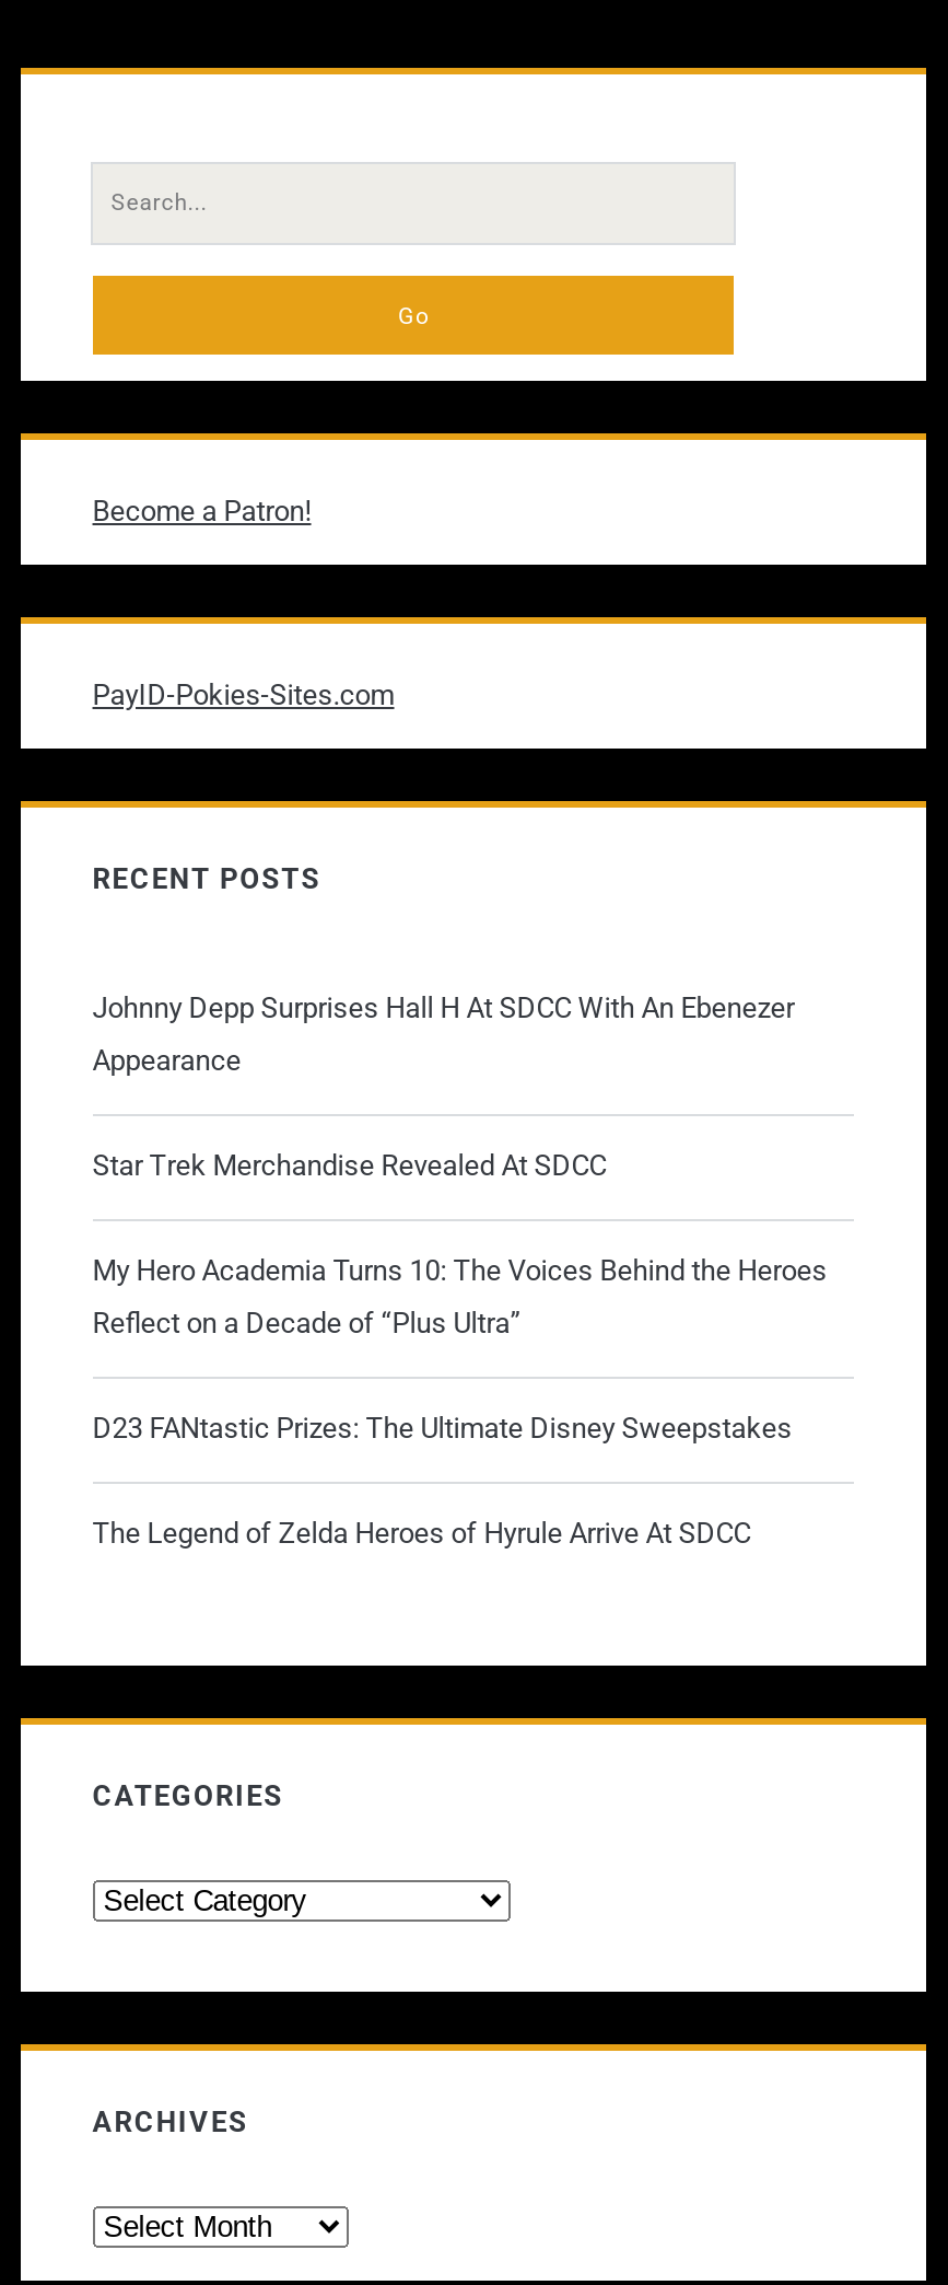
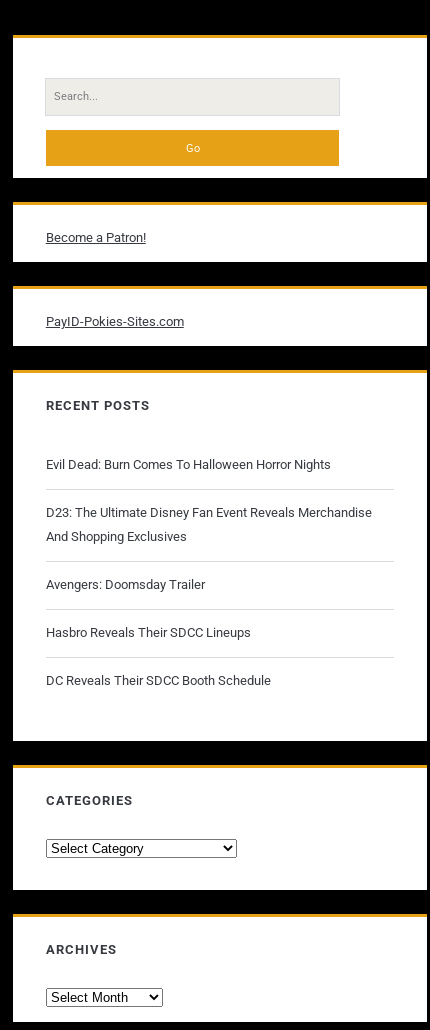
[93,992,827,1550] Johnny Depp Surprises Hall H At SDCC With An Ebenezer | Appearance | Star Trek Merchandise Revealed At SDCC | My Hero Academia Turns 10: The Voices Behind the Heroes | Reflect on a Decade of “Plus Ultra” | D23 FANtastic Prizes: The Ultimate Disney Sweepstakes | The Legend of Zelda Heroes of Hyrule Arrive At SDCC -> [46,457,372,688] Evil Dead: Burn Comes To Halloween Horror Nights | D23: The Ultimate Disney Fan Event Reveals Merchandise | And Shopping Exclusives | Avengers: Doomsday Trailer | Hasbro Reveals Their SDCC Lineups | DC Reveals Their SDCC Booth Schedule

